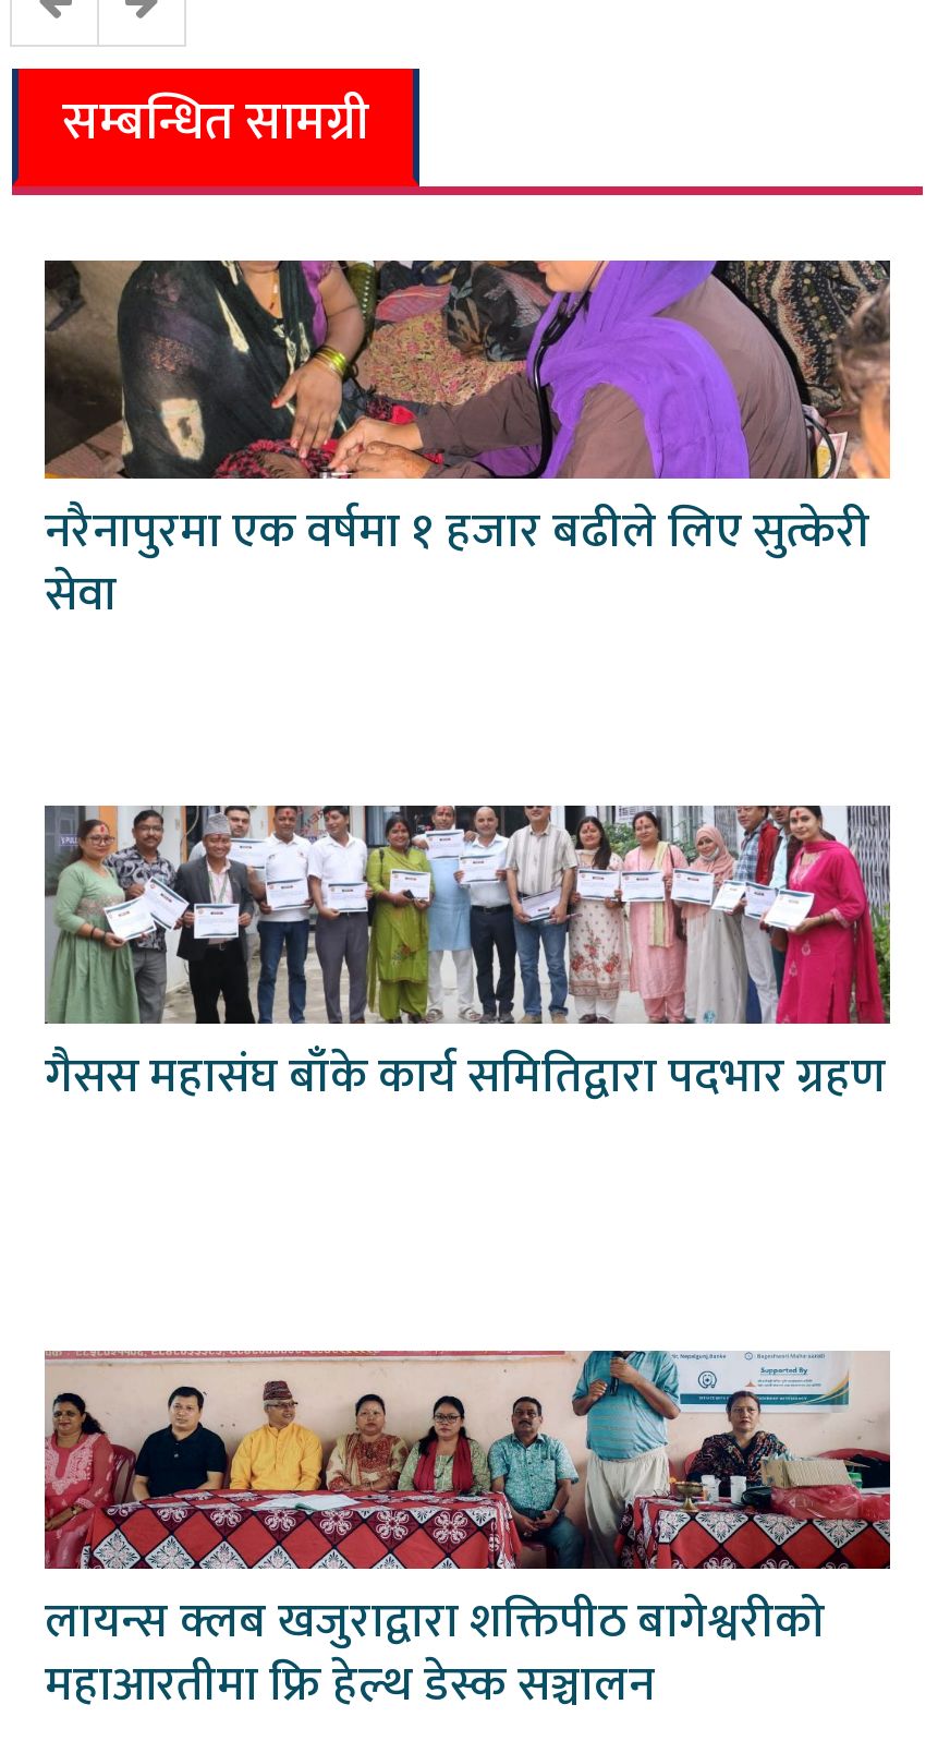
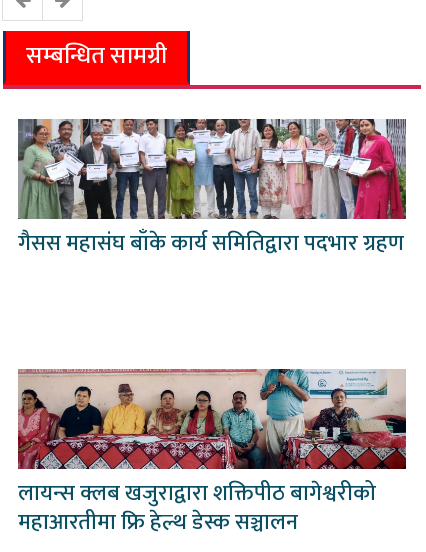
[45,259,892,635] [image] | नरैनापुरमा एक वर्षमा १ हजार बढीले लिए सुत्केरी | सेवा -> none

